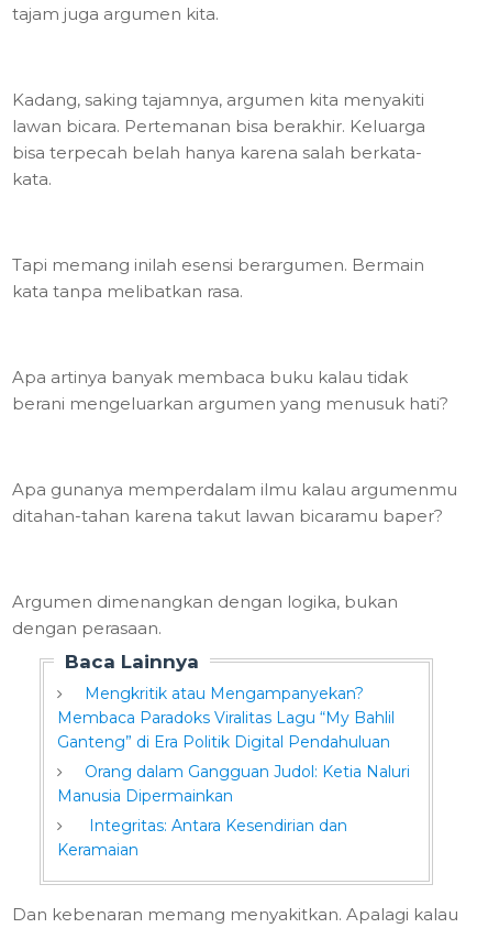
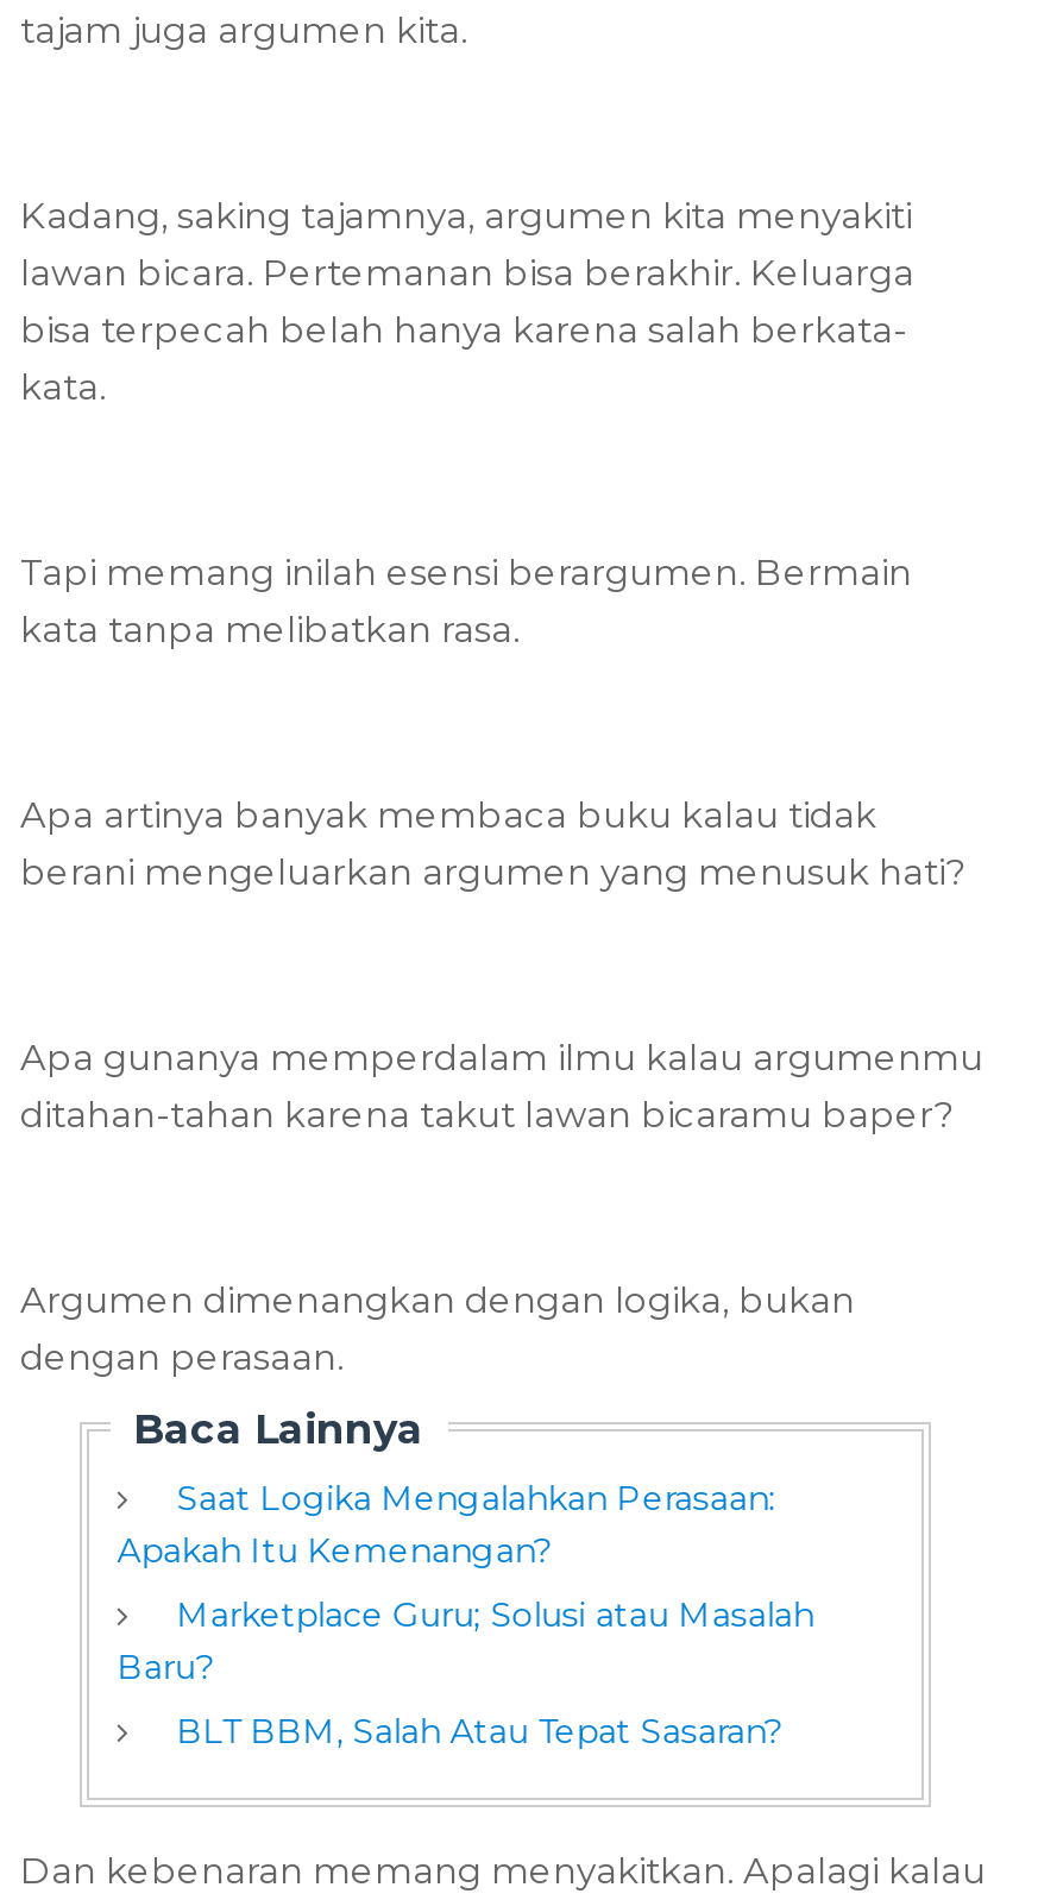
[57,684,394,752] Mengkritik atau Mengampanyekan? | Membaca Paradoks Viralitas Lagu “My Bahlil | Ganteng” di Era Politik Digital Pendahuluan -> [117,1477,776,1572] Saat Logika Mengalahkan Perasaan: | Apakah Itu Kemenangan?
[57,762,410,806] Orang dalam Gangguan Judol: Ketia Naluri | Manusia Dipermainkan -> [117,1593,814,1688] Marketplace Guru; Solusi atau Masalah | Baru?
[57,816,347,860] Integritas: Antara Kesendirian dan | Keramaian -> [177,1710,783,1753] BLT BBM, Salah Atau Tepat Sasaran?

